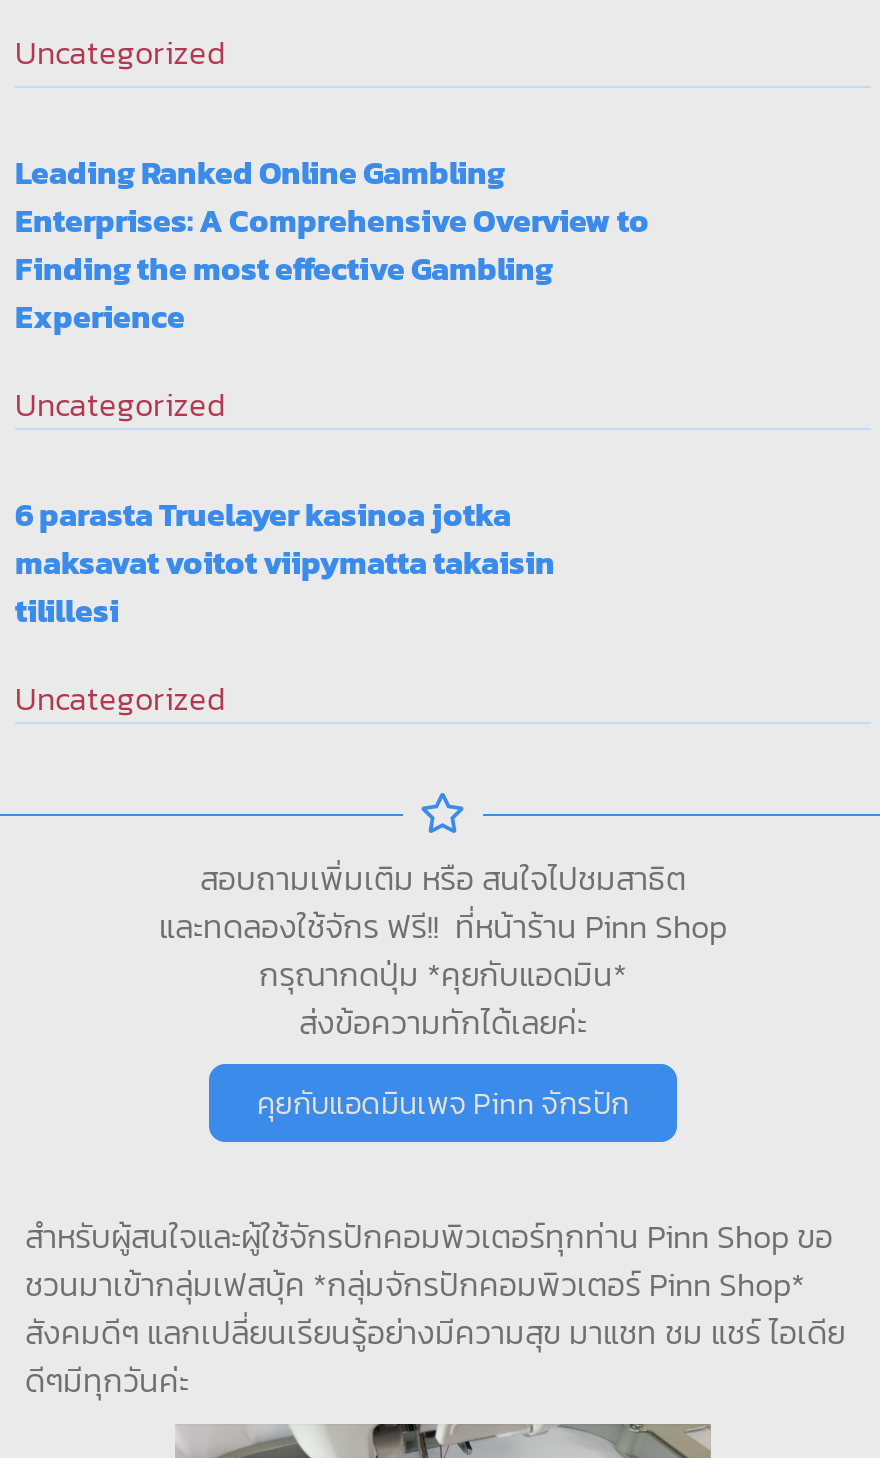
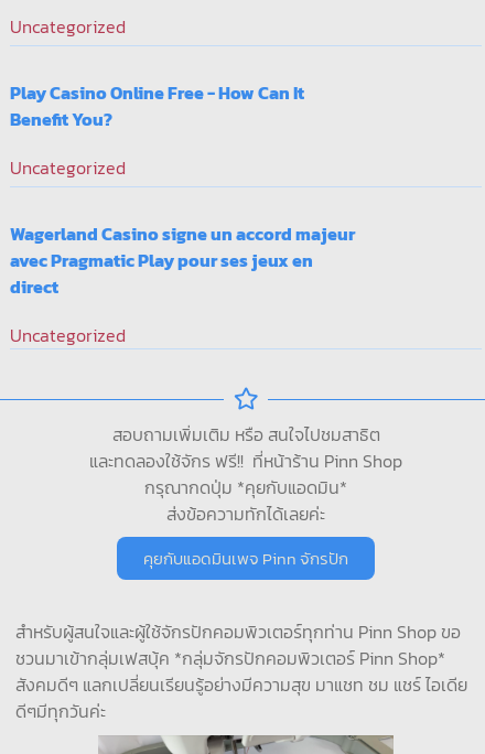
[15,148,649,340] Leading Ranked Online Gambling | Enterprises: A Comprehensive Overview to | Finding the most effective Gambling | Experience -> [10,79,304,132] Play Casino Online Free - How Can It | Benefit You?
[15,490,555,634] 6 parasta Truelayer kasinoa jotka | maksavat voitot viipymatta takaisin | tilillesi -> [10,220,355,300] Wagerland Casino signe un accord majeur | avec Pragmatic Play pour ses jeux en | direct

